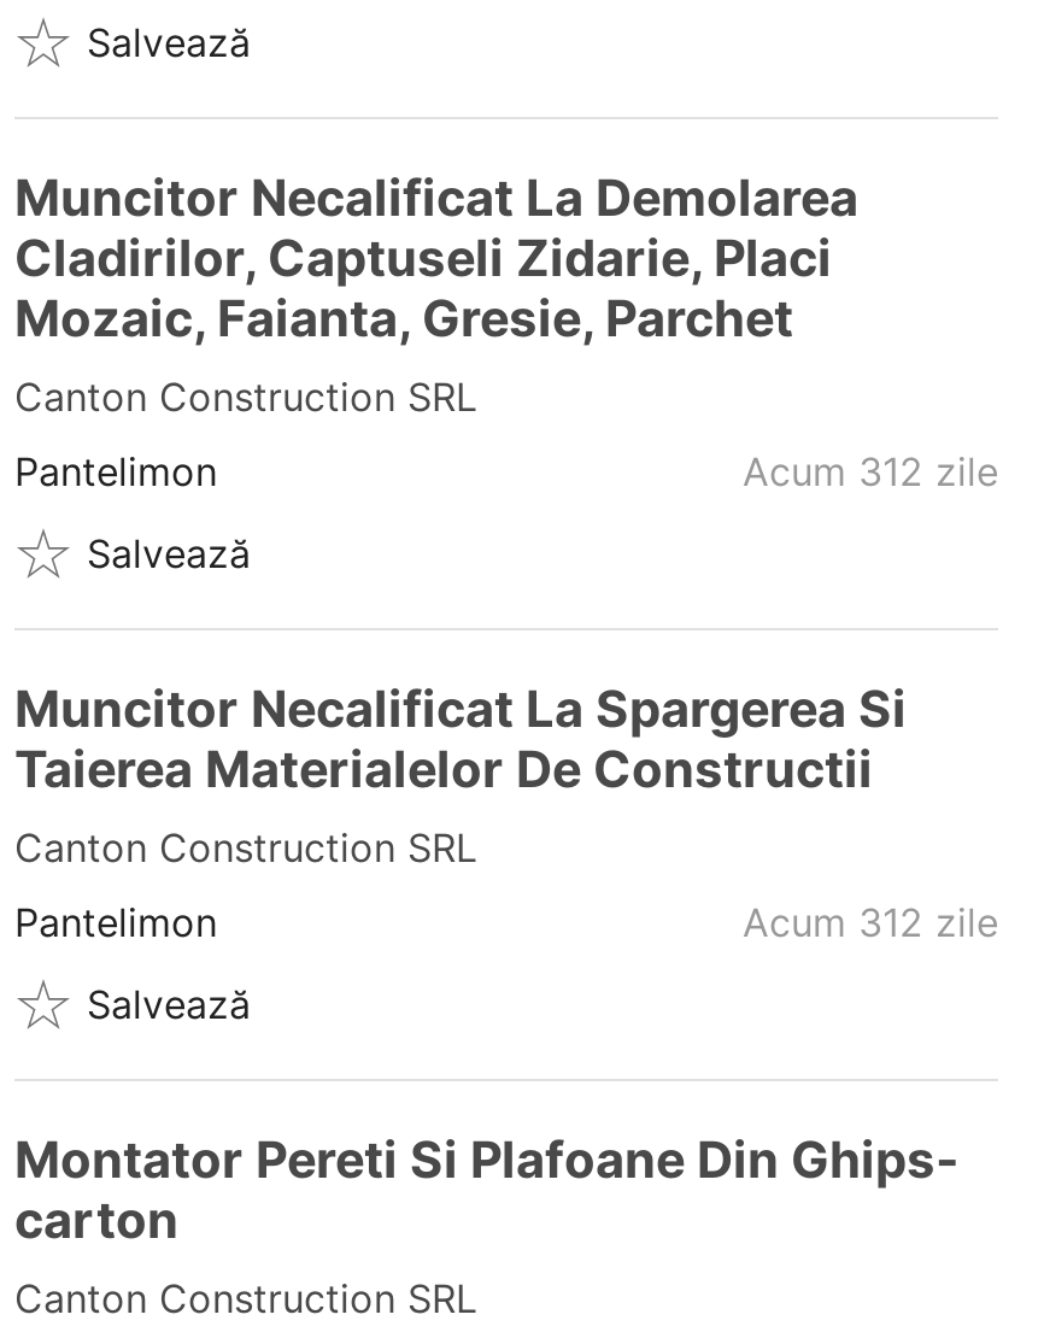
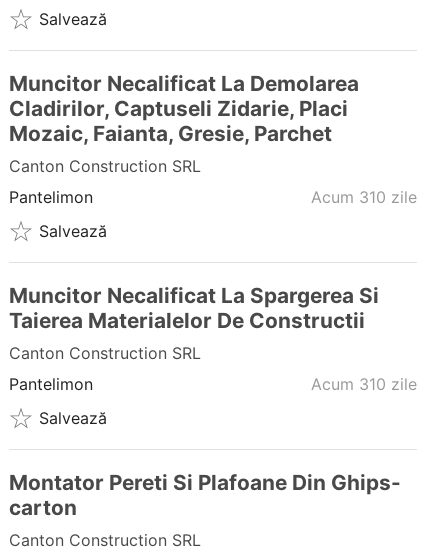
[743,448,998,496] Acum 312 zile -> [311,187,417,207] Acum 310 zile
[743,899,998,947] Acum 312 zile -> [311,374,417,394] Acum 310 zile

